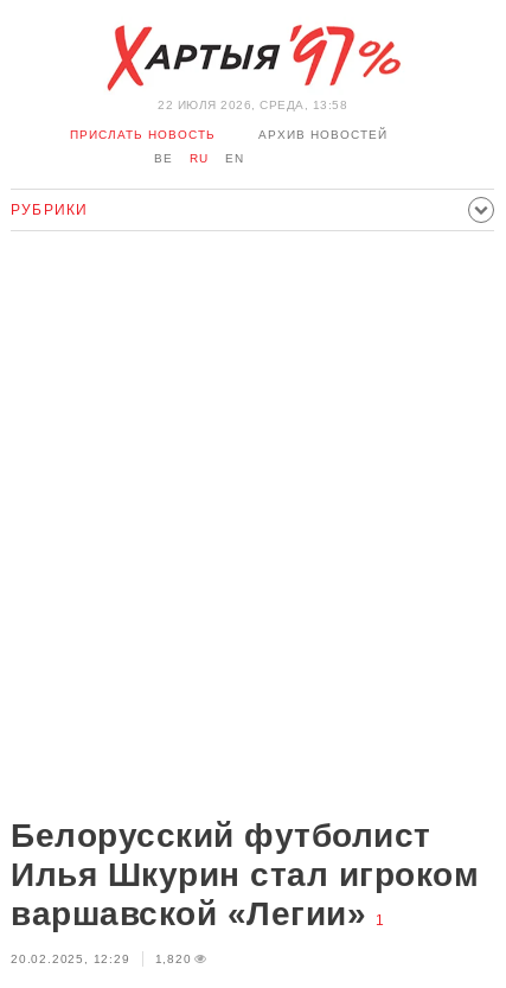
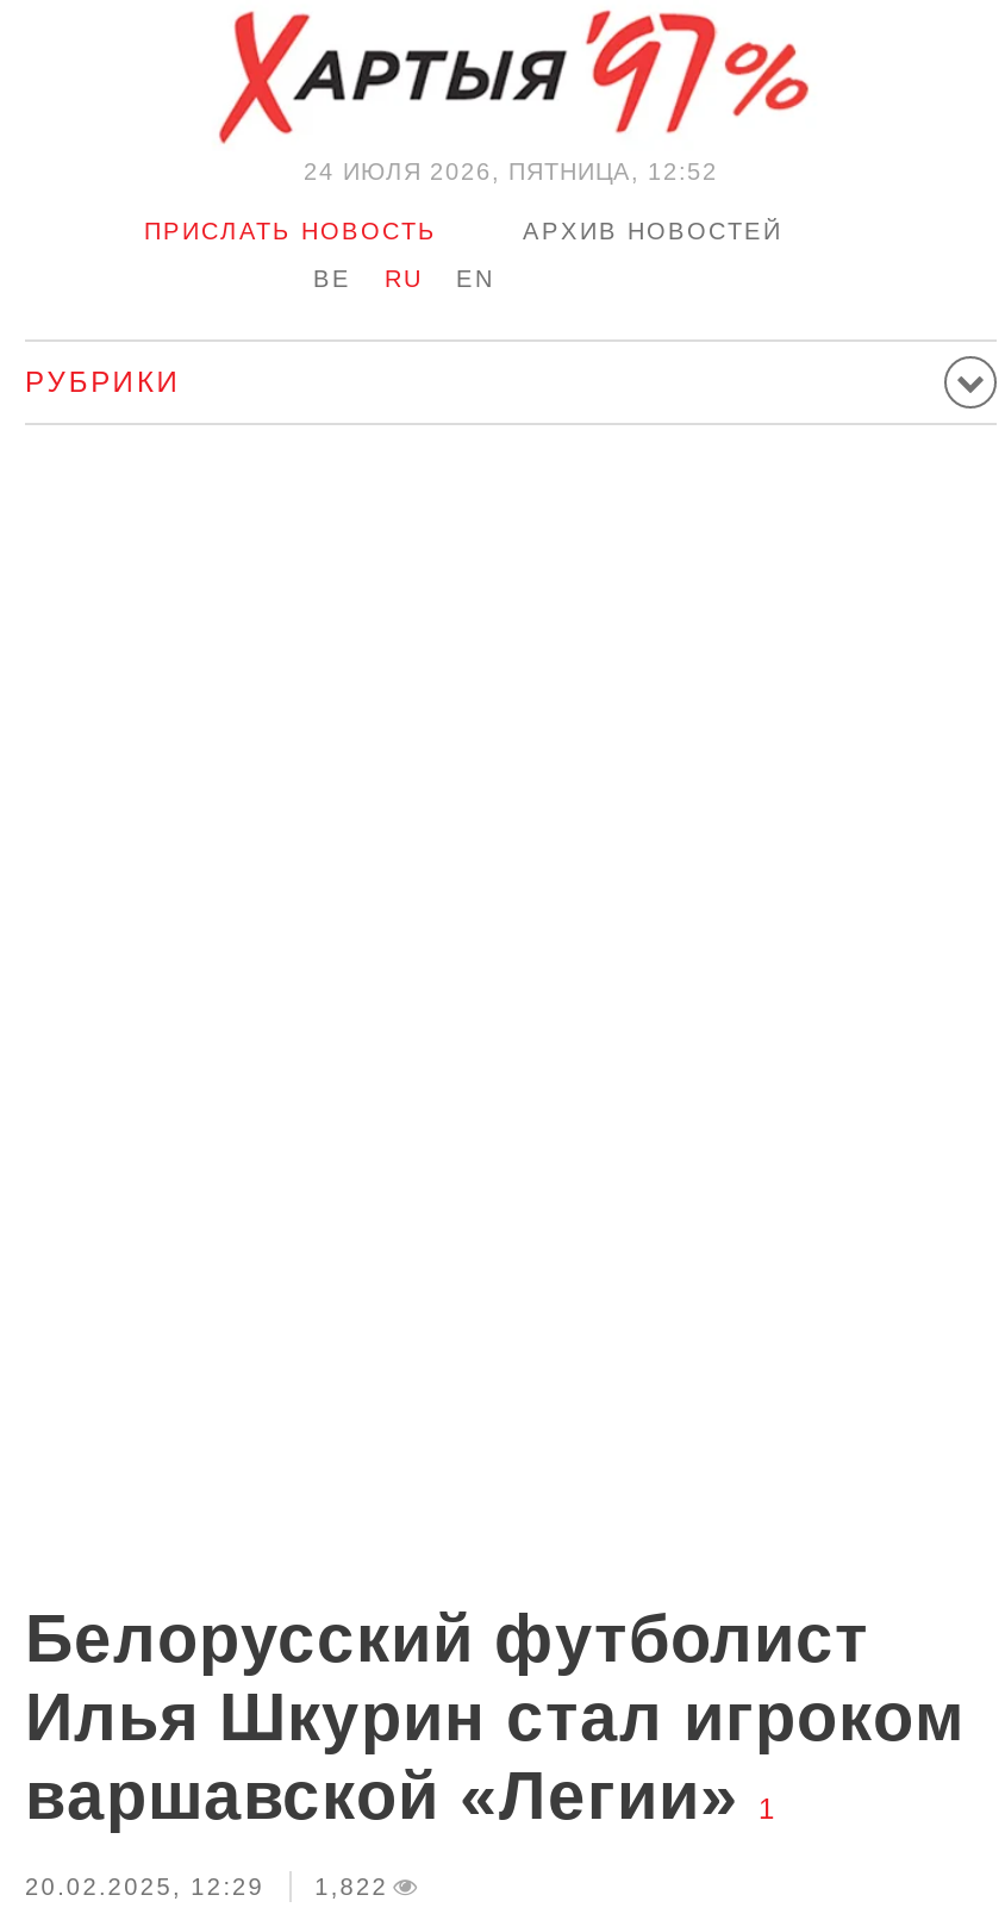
[158,98,347,111] 22 ИЮЛЯ 2026, СРЕДА, 13:58 -> [304,158,718,185] 24 ИЮЛЯ 2026, ПЯТНИЦА, 12:52
[11,952,191,965] 20.02.2025, 12:29 1,820 -> [25,1874,388,1900] 20.02.2025, 12:29 1,822

